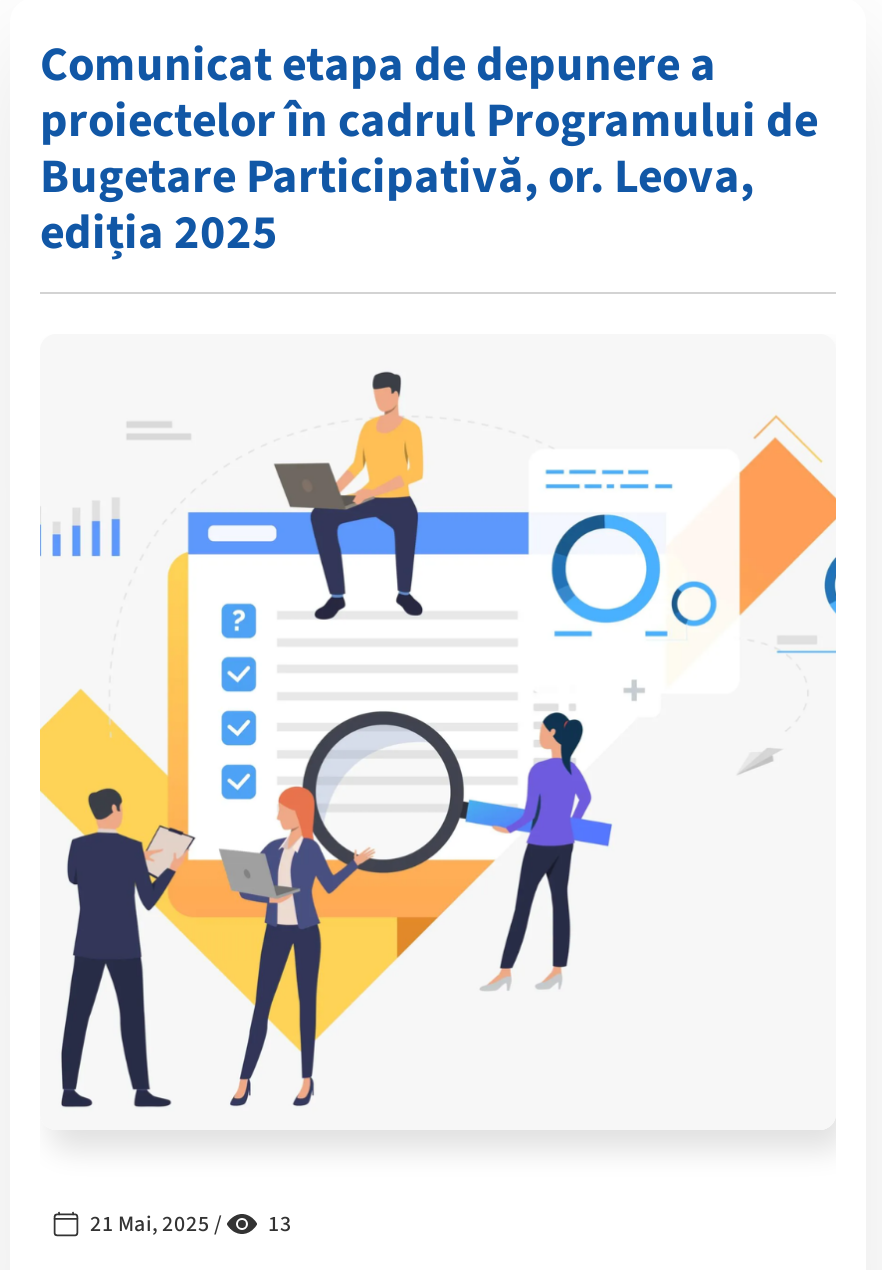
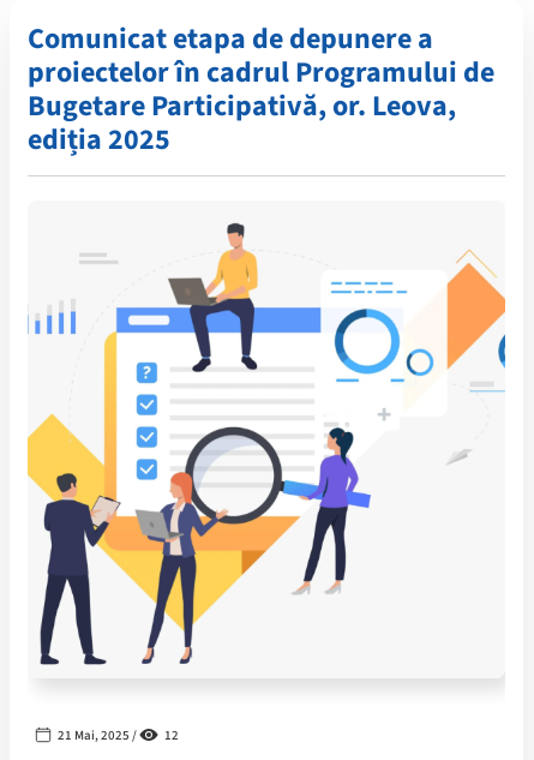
[86,1209,292,1239] 21 Mai, 2025 / 13 -> [55,726,179,744] 21 Mai, 2025 / 12

